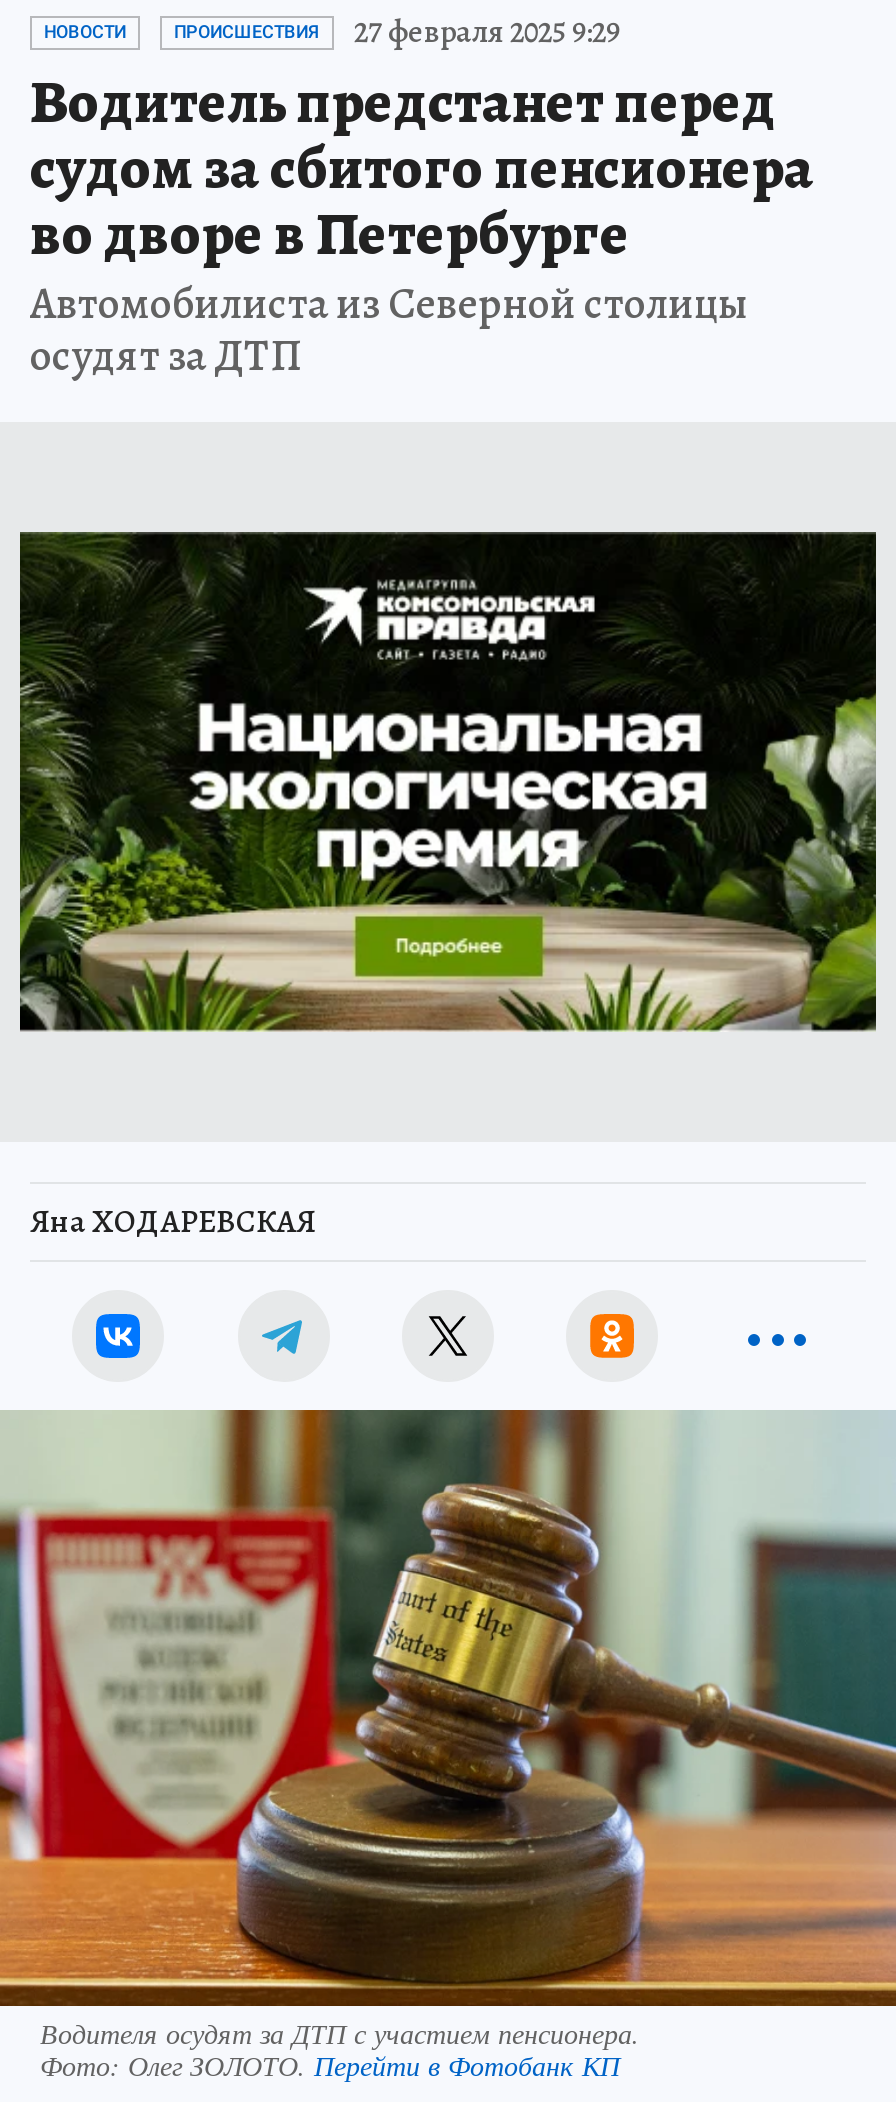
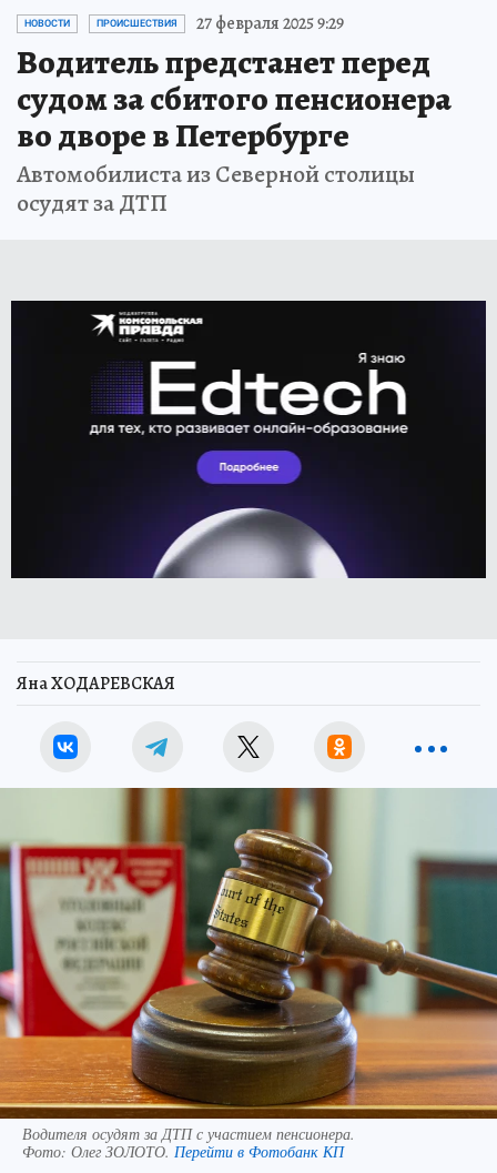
[18,532,878,1034] [image] -> [10,301,487,579] [image]

